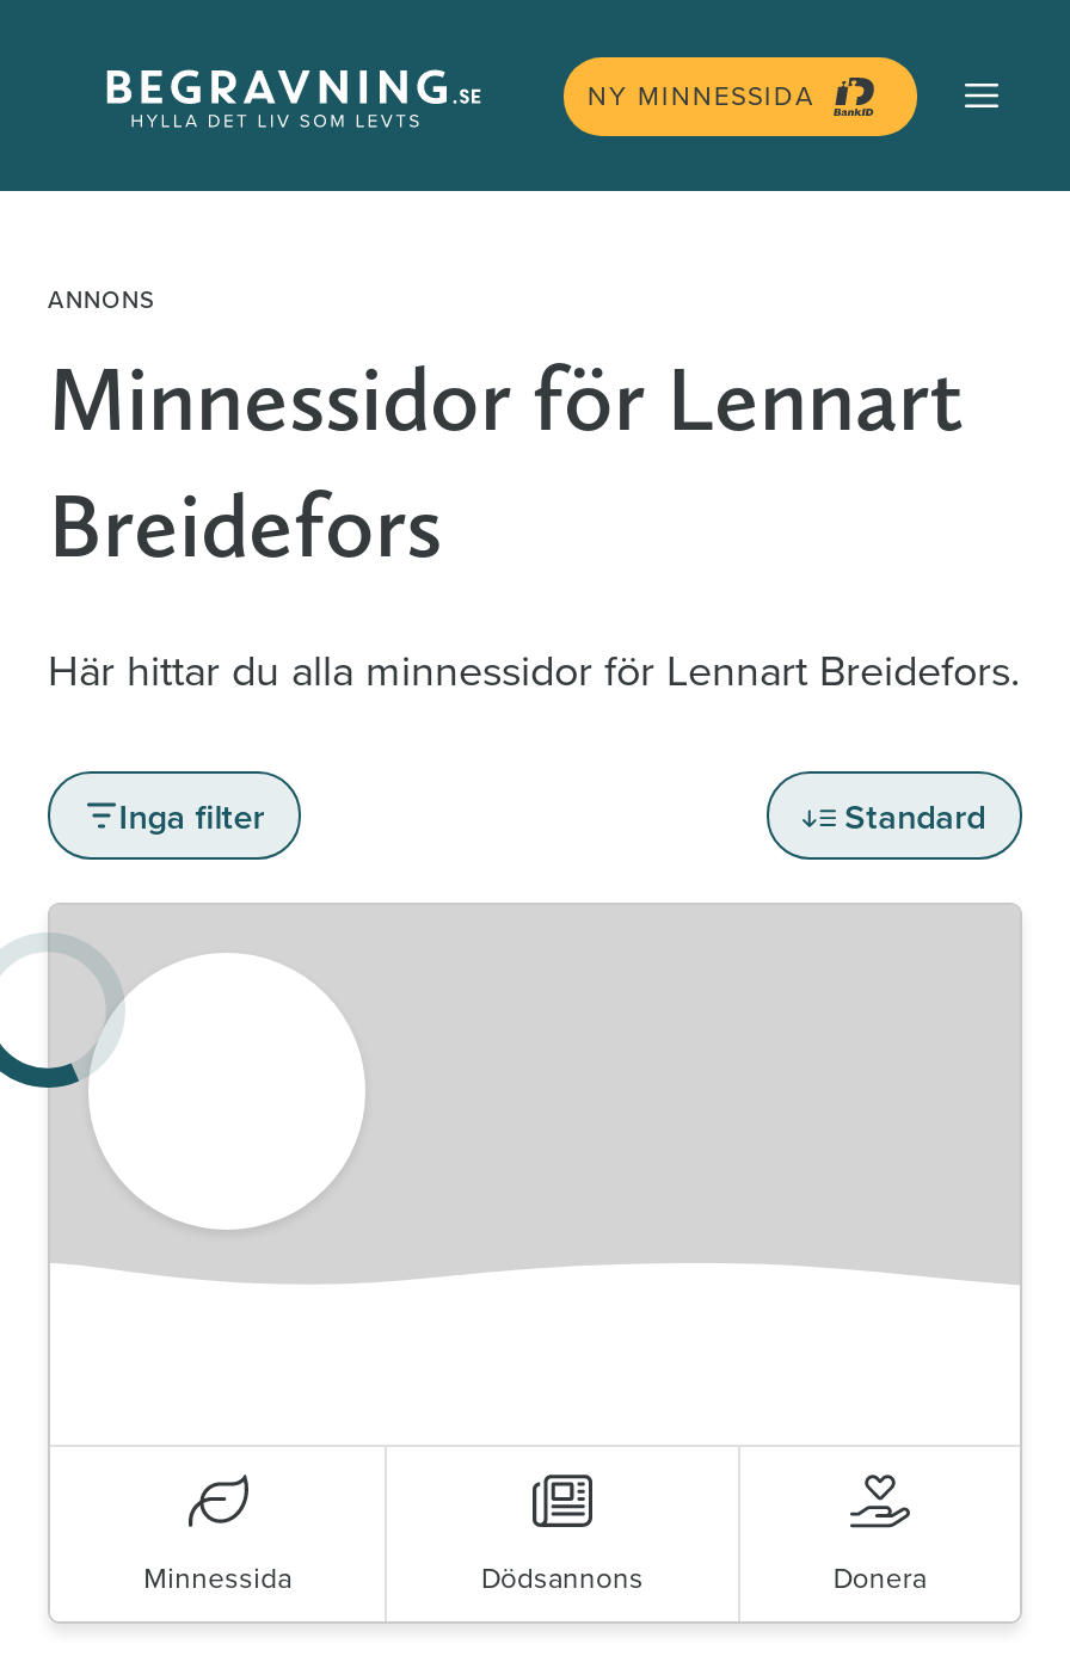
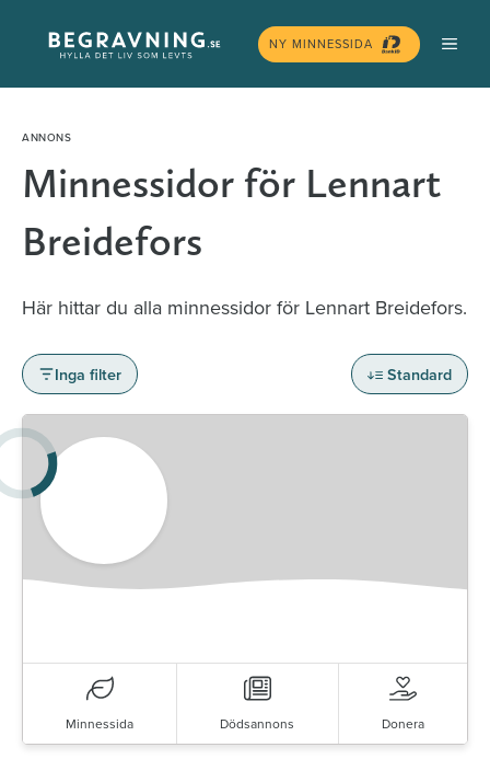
[7,986,124,1089] [image] -> [3,451,58,498] [image]

